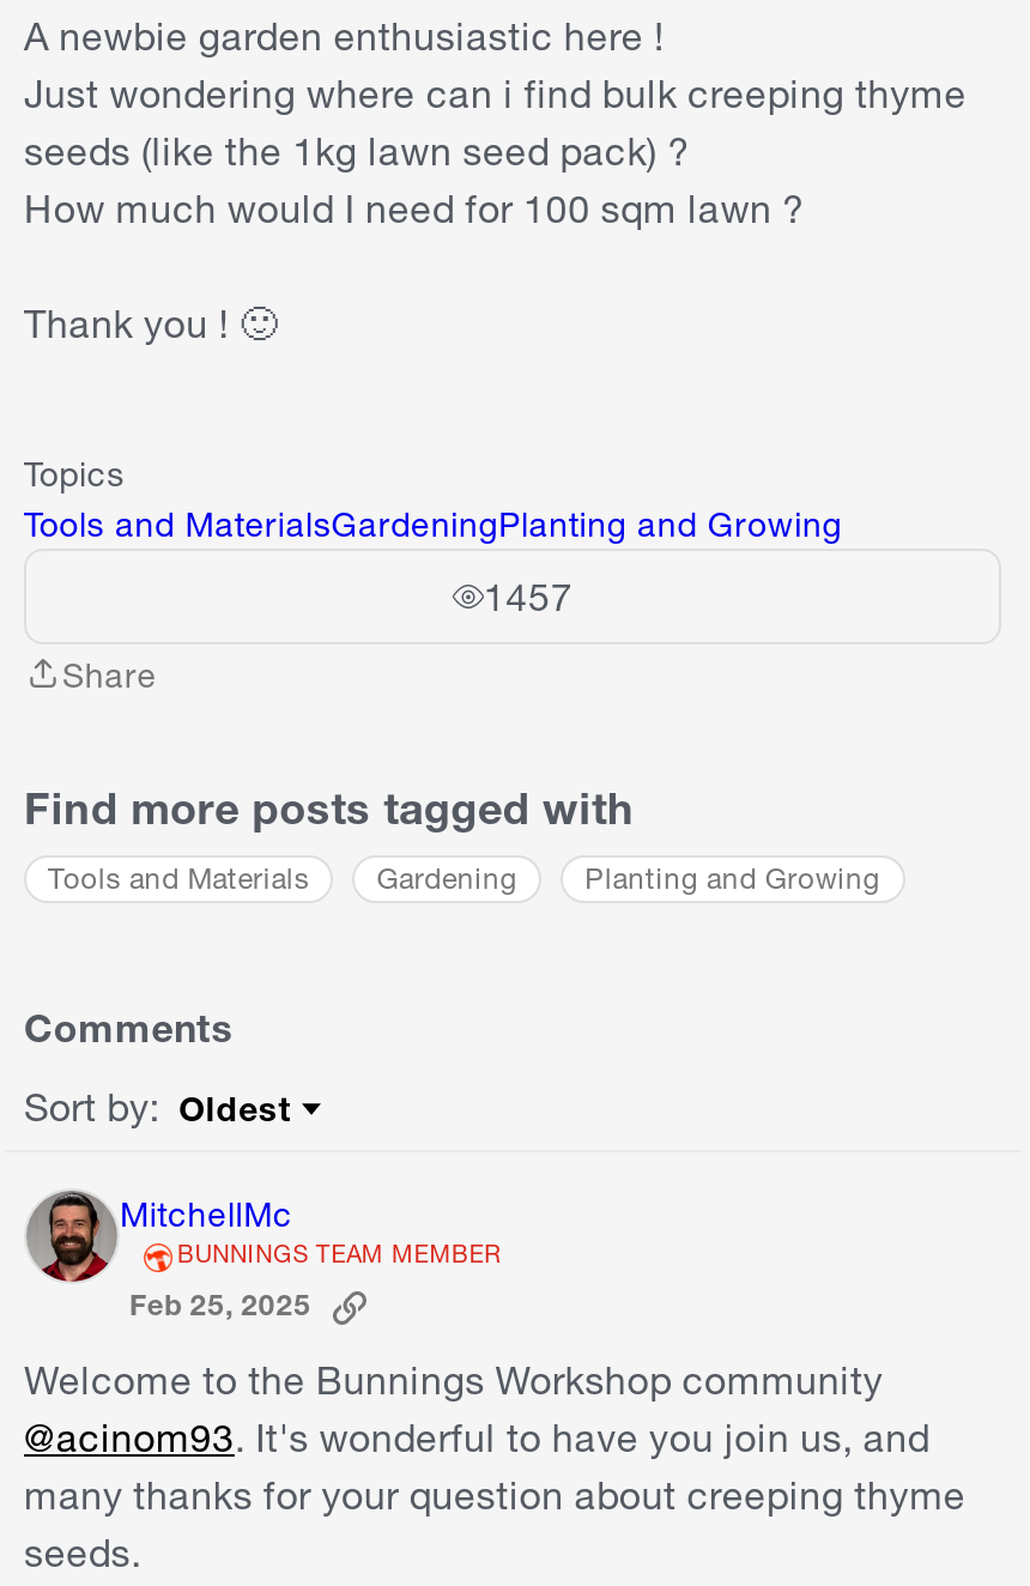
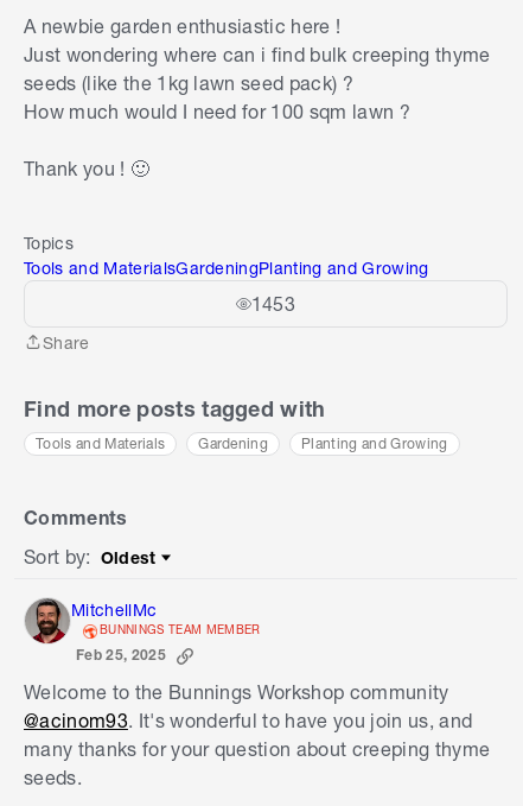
[483,574,573,619] 1457 -> [251,292,296,315] 1453

